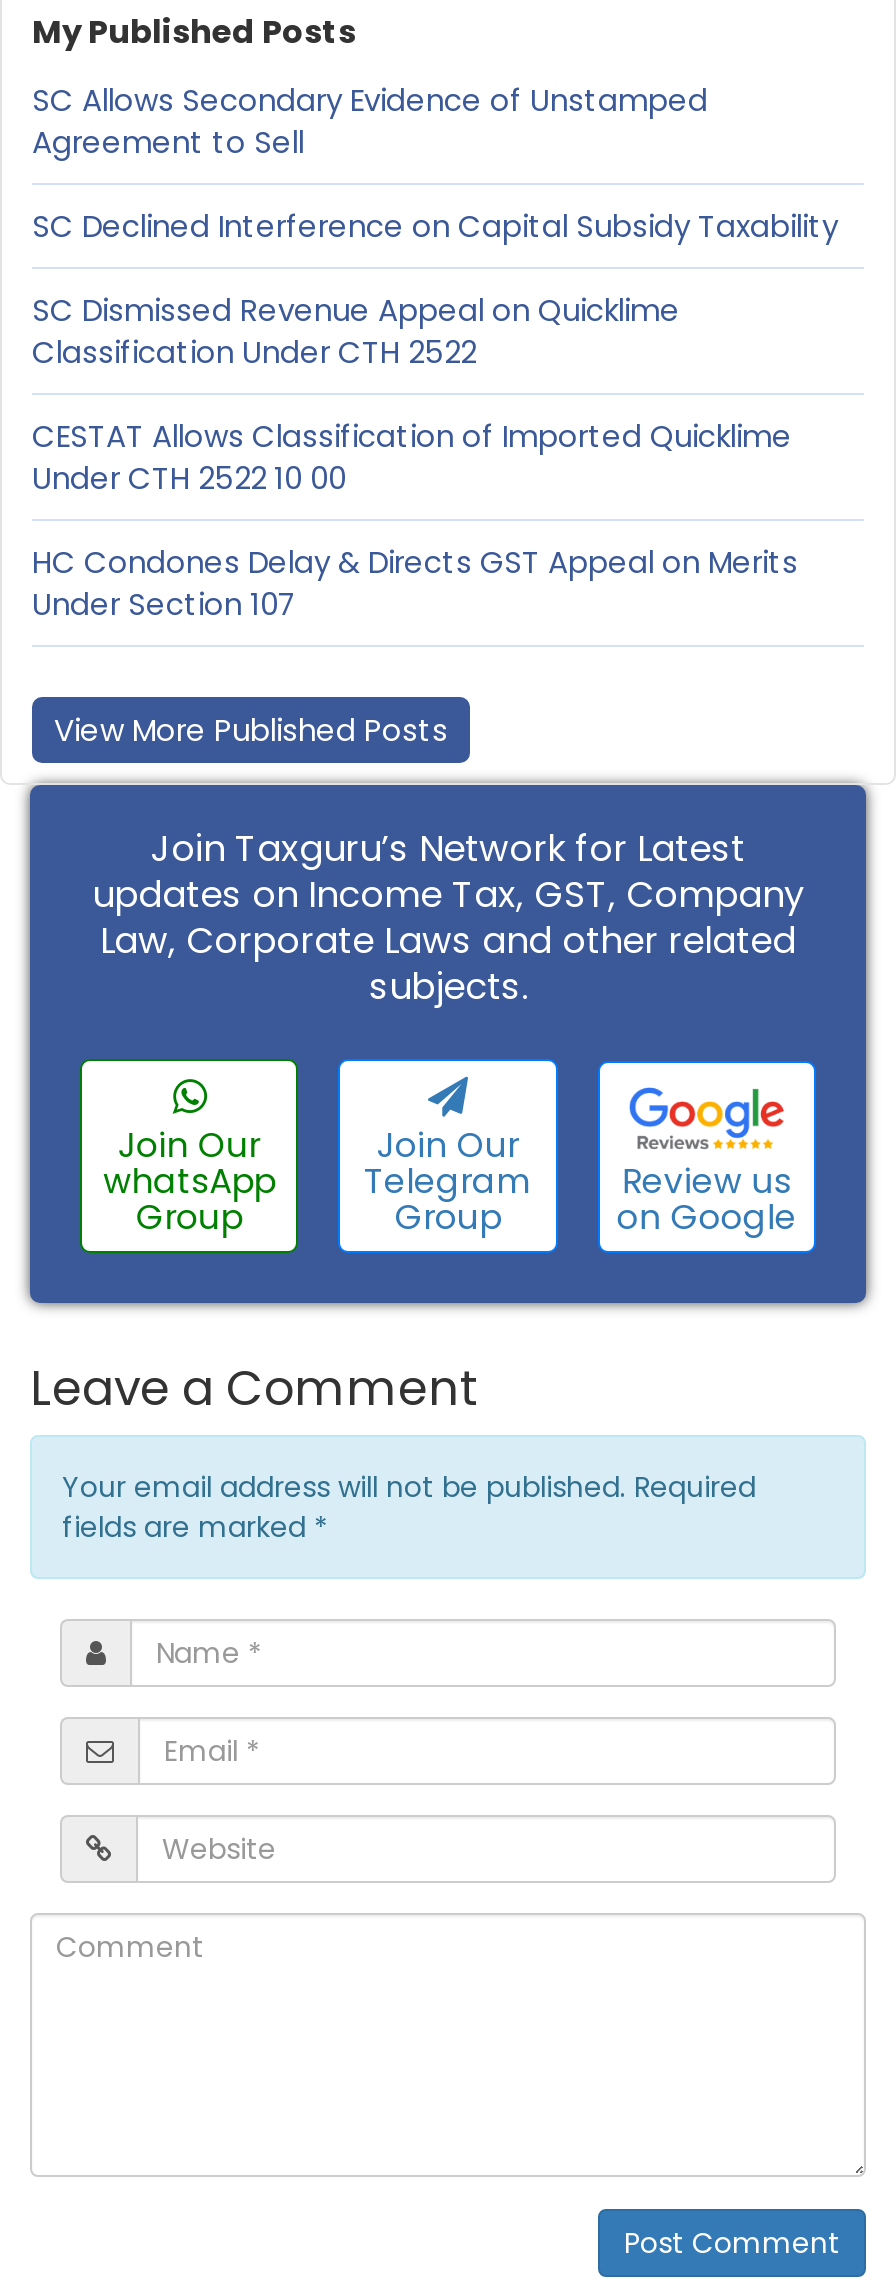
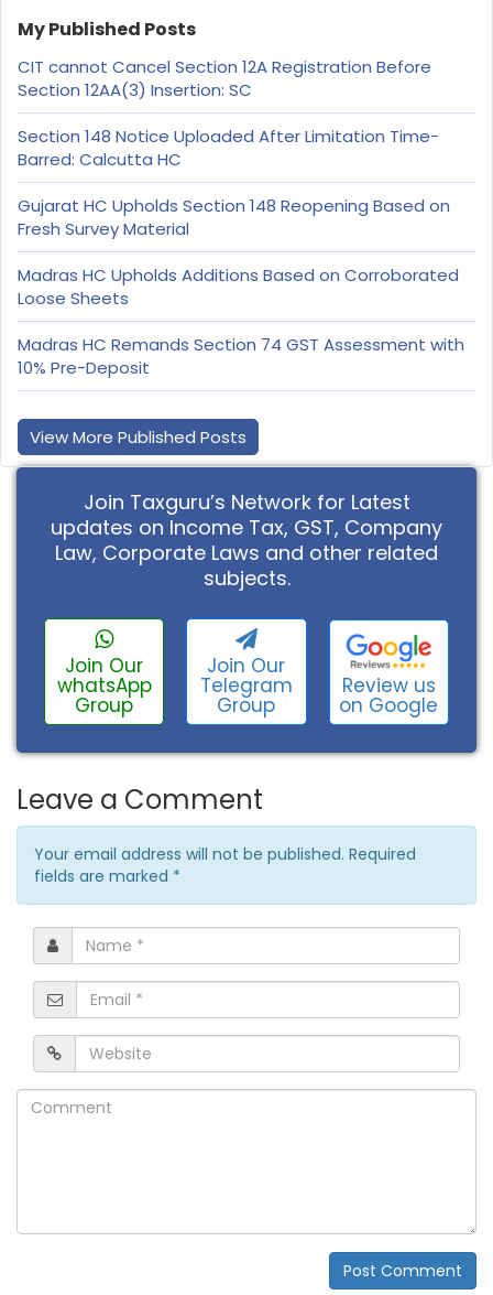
[32,80,708,164] SC Allows Secondary Evidence of Unstamped | Agreement to Sell -> [18,56,431,102] CIT cannot Cancel Section 12A Registration Before | Section 12AA(3) Insertion: SC
[32,206,838,248] SC Declined Interference on Capital Subsidy Taxability -> [18,125,439,171] Section 148 Notice Uploaded After Limitation Time- | Barred: Calcutta HC
[32,290,680,374] SC Dismissed Revenue Appeal on Quicklime | Classification Under CTH 2522 -> [18,194,450,241] Gujarat HC Upholds Section 148 Reopening Based on | Fresh Survey Material
[32,416,792,500] CESTAT Allows Classification of Imported Quicklime | Under CTH 2522 10 00 -> [18,264,459,310] Madras HC Upholds Additions Based on Corroborated | Loose Sheets
[32,542,798,626] HC Condones Delay & Directs GST Appeal on Merits | Under Section 107 -> [18,333,464,380] Madras HC Remands Section 74 GST Assessment with | 10% Pre-Deposit

